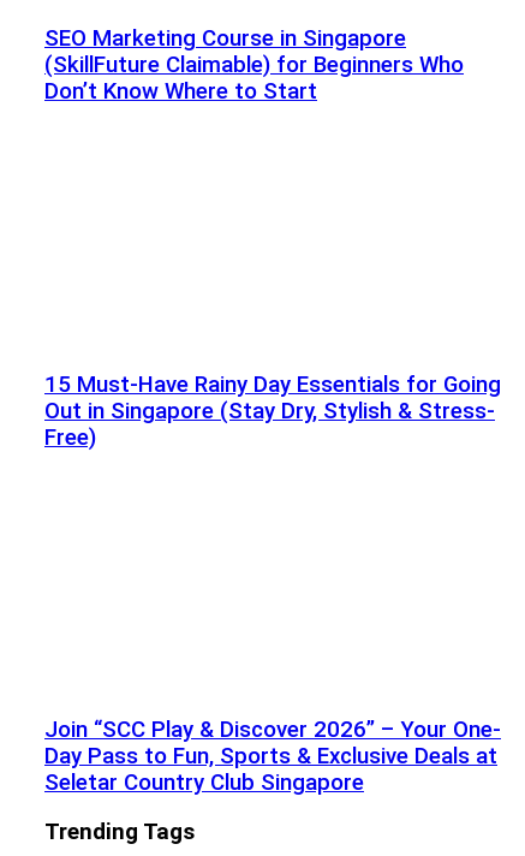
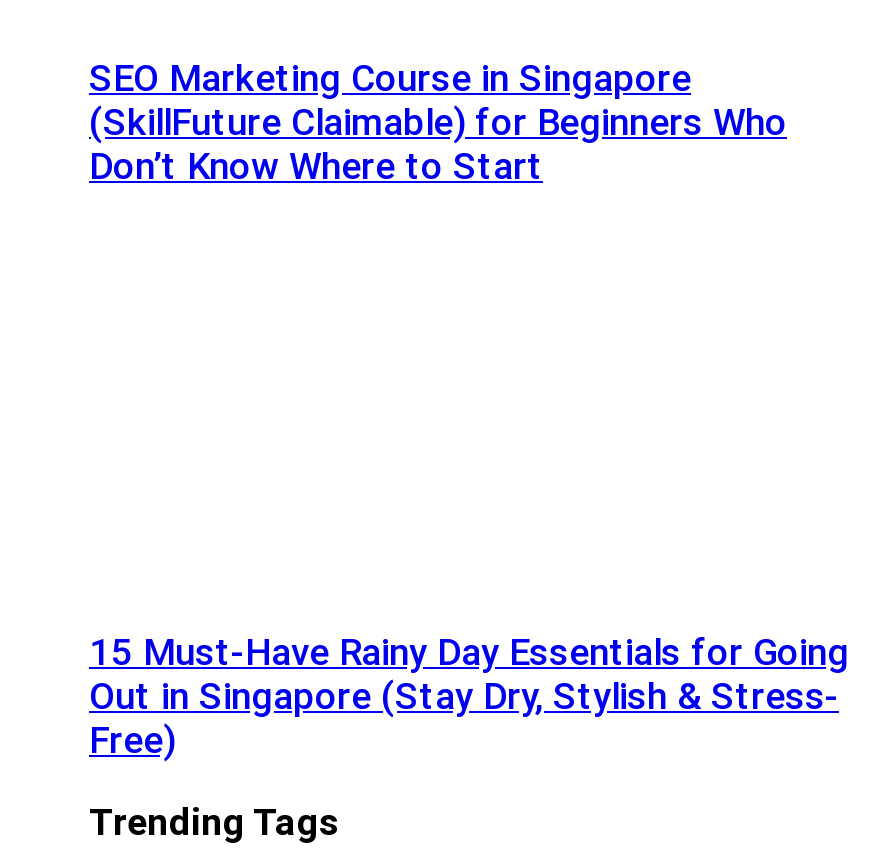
[44,717,501,796] Join “SCC Play & Discover 2026” – Your One- | Day Pass to Fun, Sports & Exclusive Deals at | Seletar Country Club Singapore -> none

